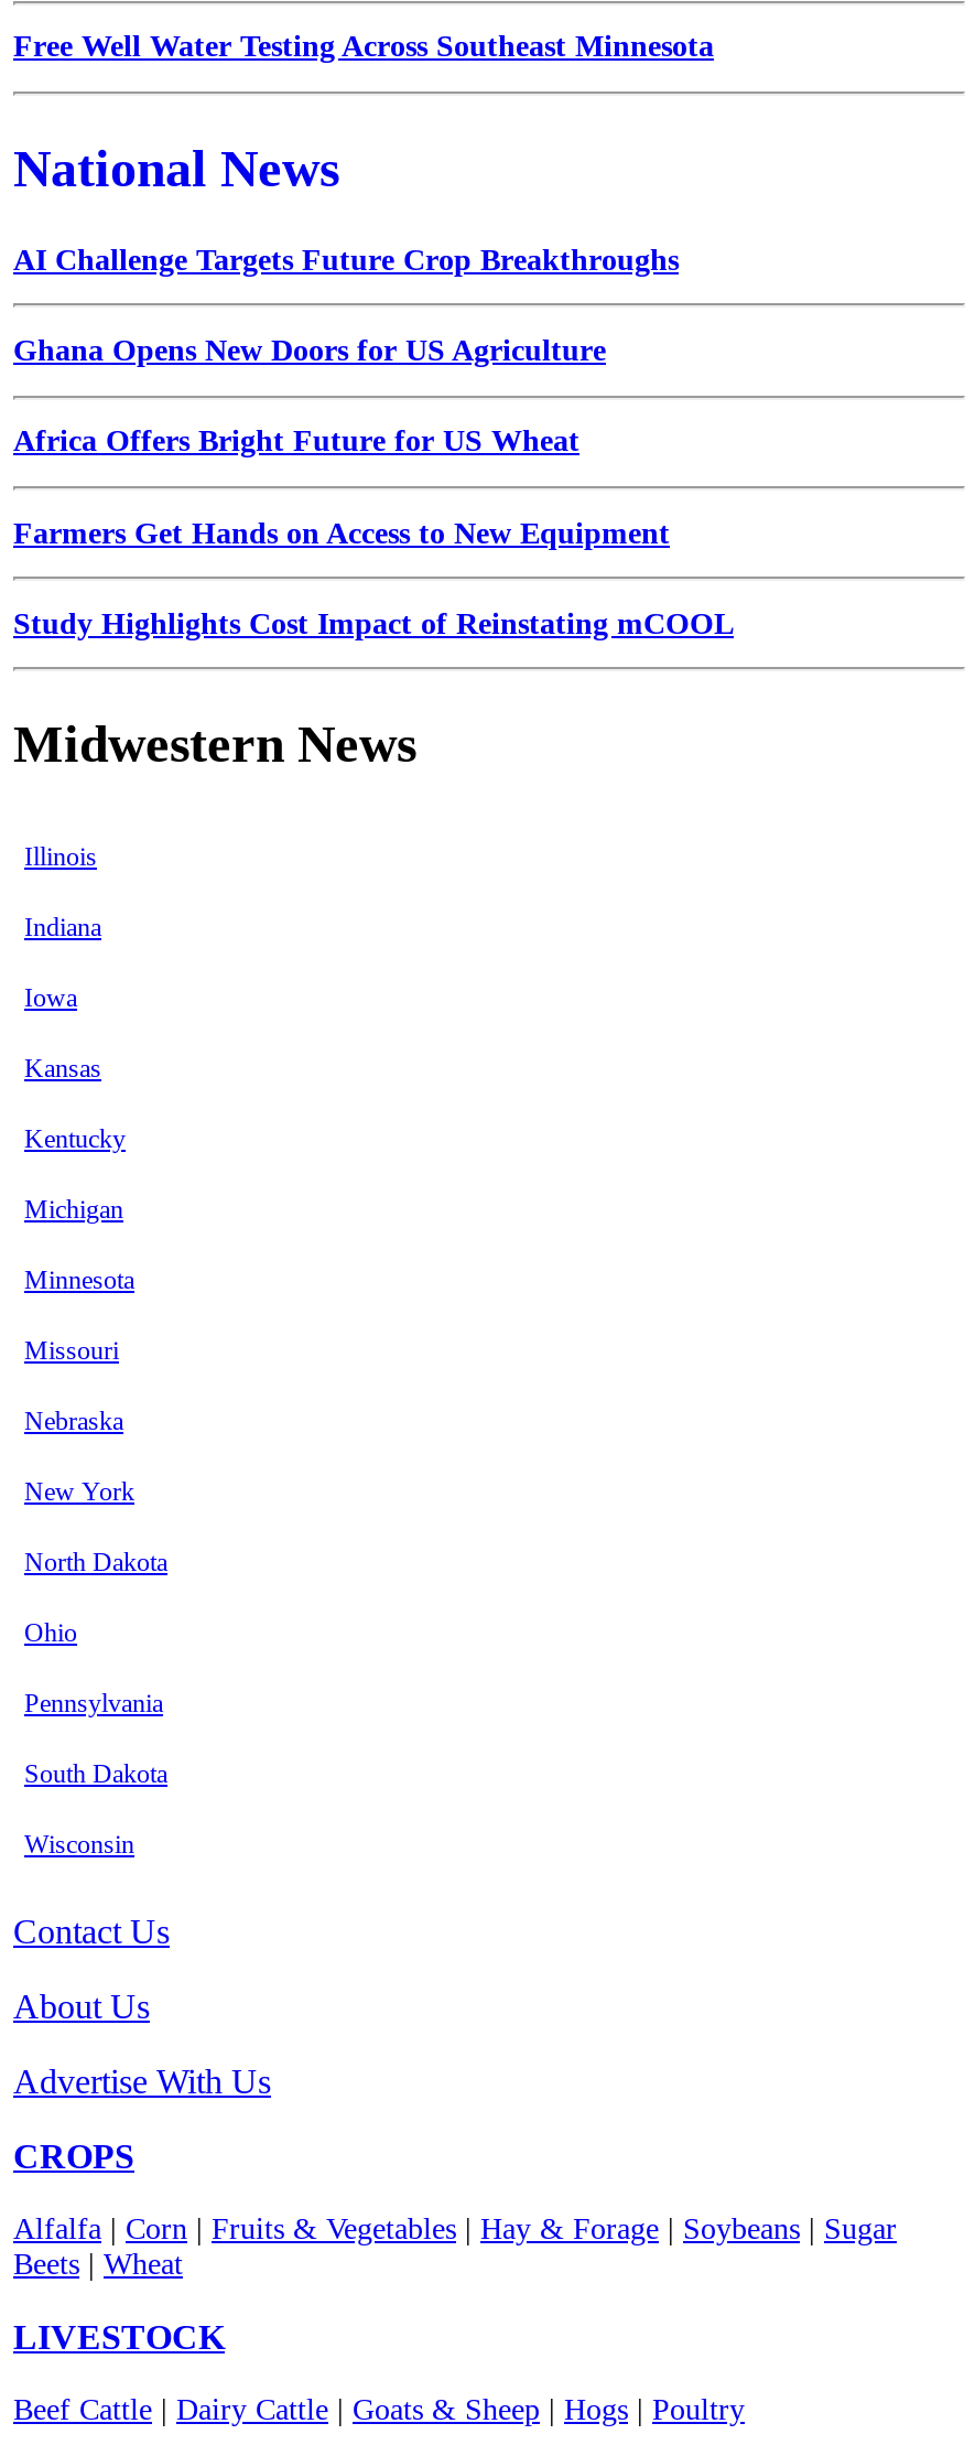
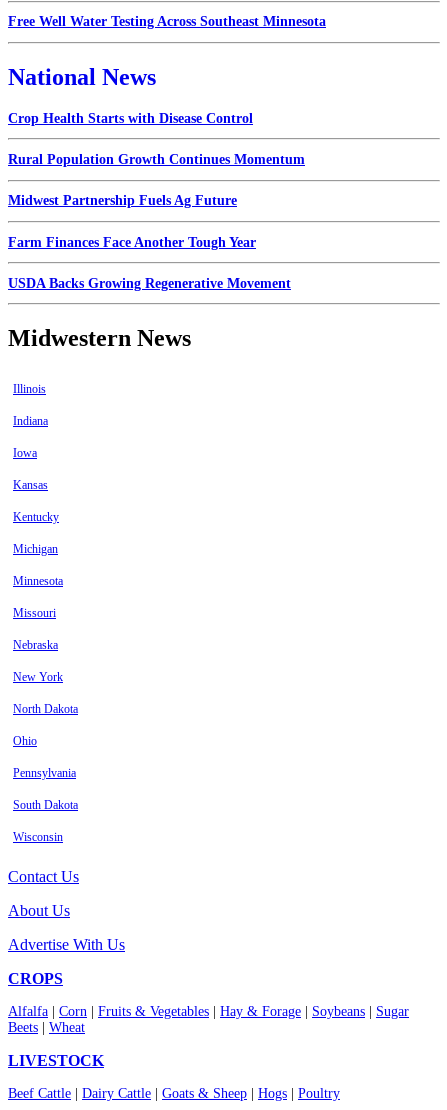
[13,243,679,276] AI Challenge Targets Future Crop Breakthroughs -> [8,111,253,126] Crop Health Starts with Disease Control
[13,334,606,367] Ghana Opens New Doors for US Agriculture -> [8,152,305,167] Rural Population Growth Continues Momentum
[13,425,579,458] Africa Offers Bright Future for US Wheat -> [8,193,237,208] Midwest Partnership Fuels Ag Future
[13,516,670,549] Farmers Get Hands on Access to New Equipment -> [8,234,256,249] Farm Finances Face Another Tough Year
[13,607,734,640] Study Highlights Cost Impact of Reinstating mCOOL -> [8,276,291,291] USDA Backs Growing Regenerative Movement

